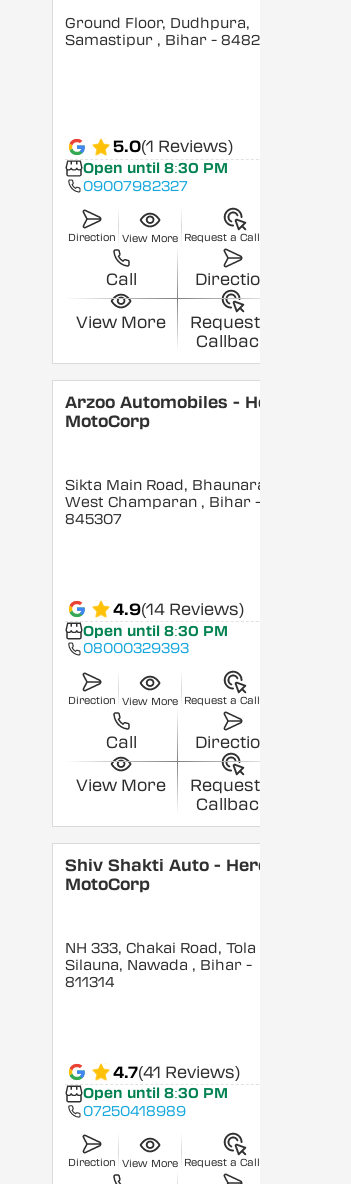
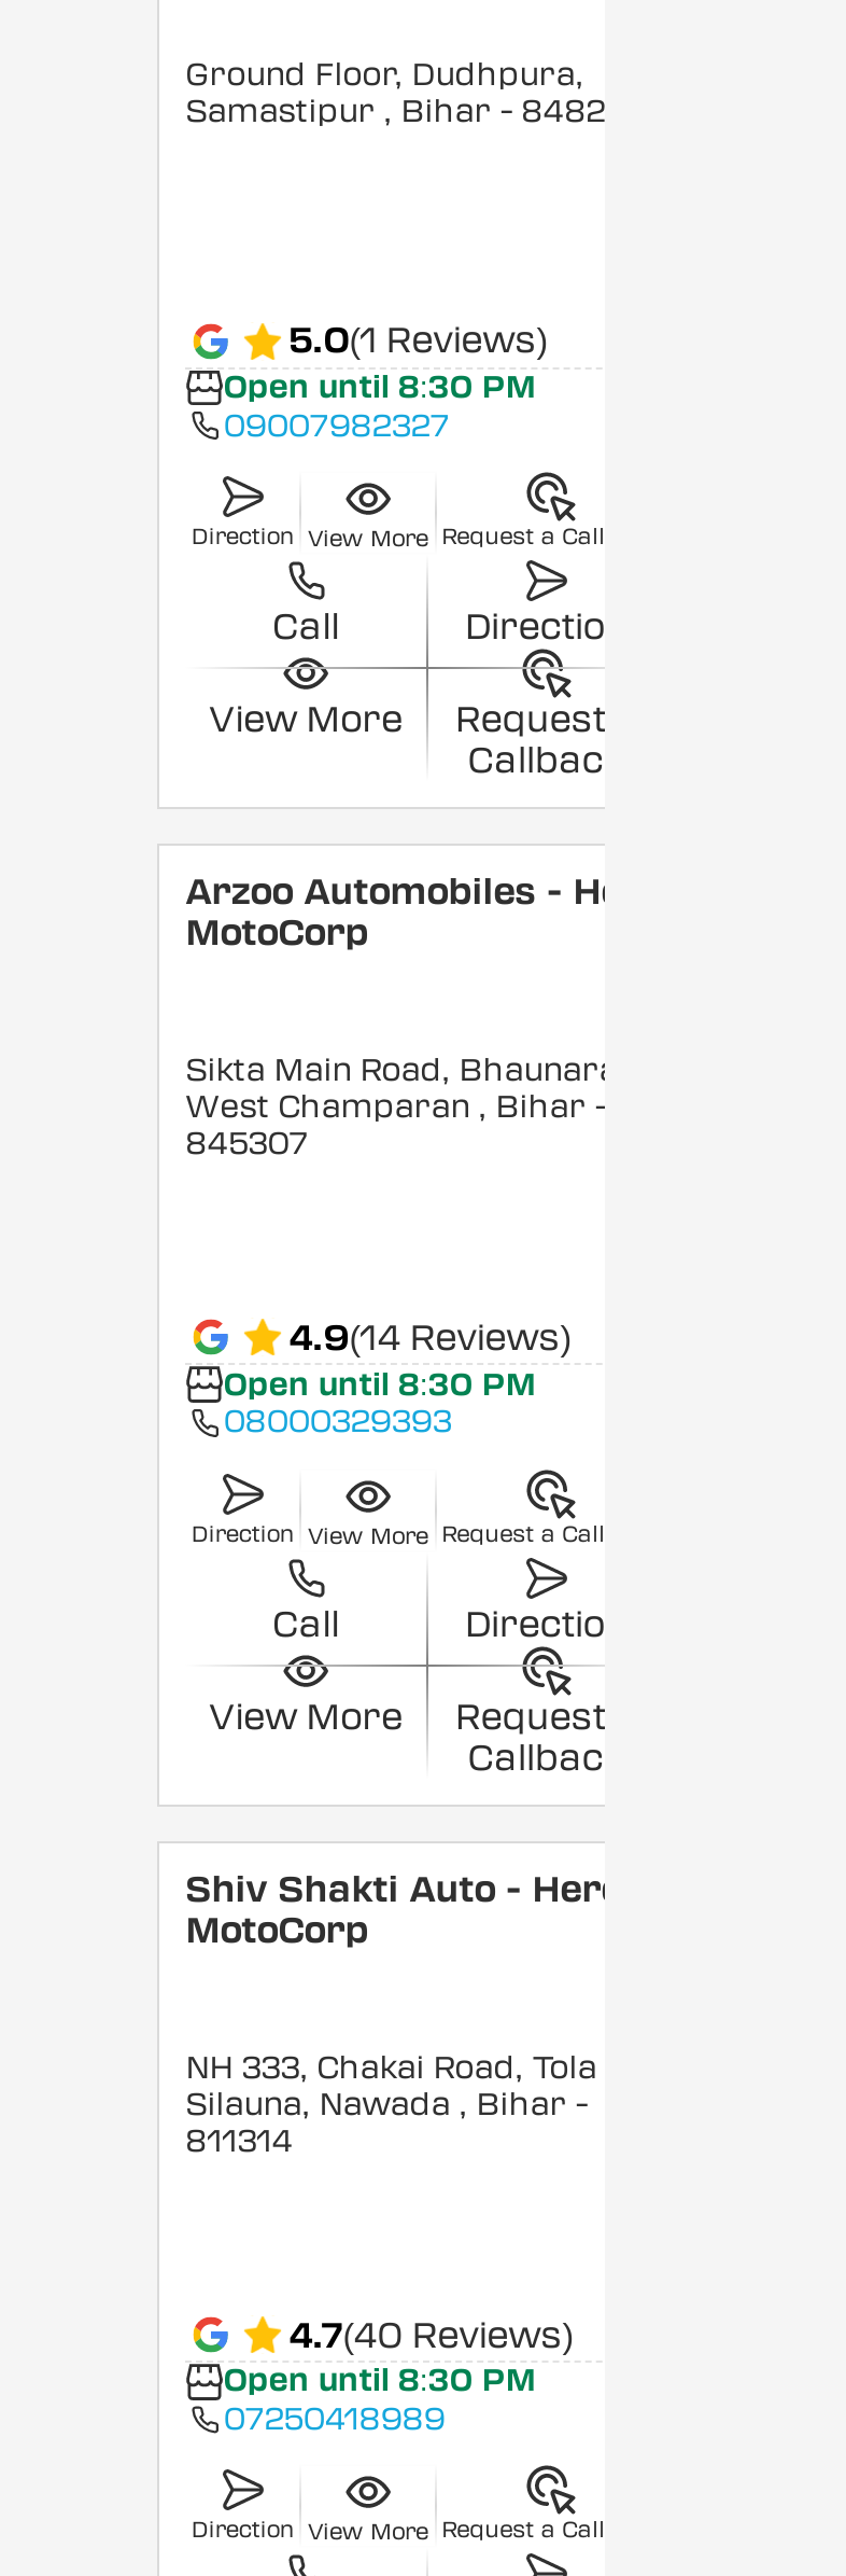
[113,1062,240,1081] 4.7(41 Reviews) -> [289,2314,573,2355] 4.7(40 Reviews)

